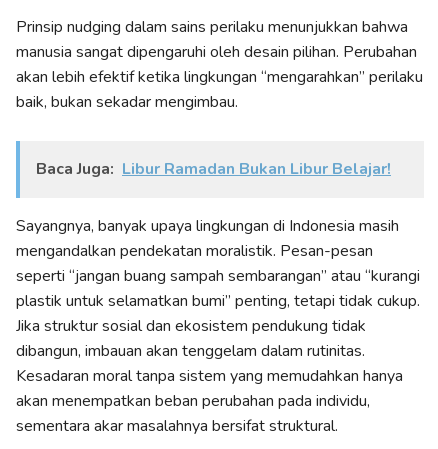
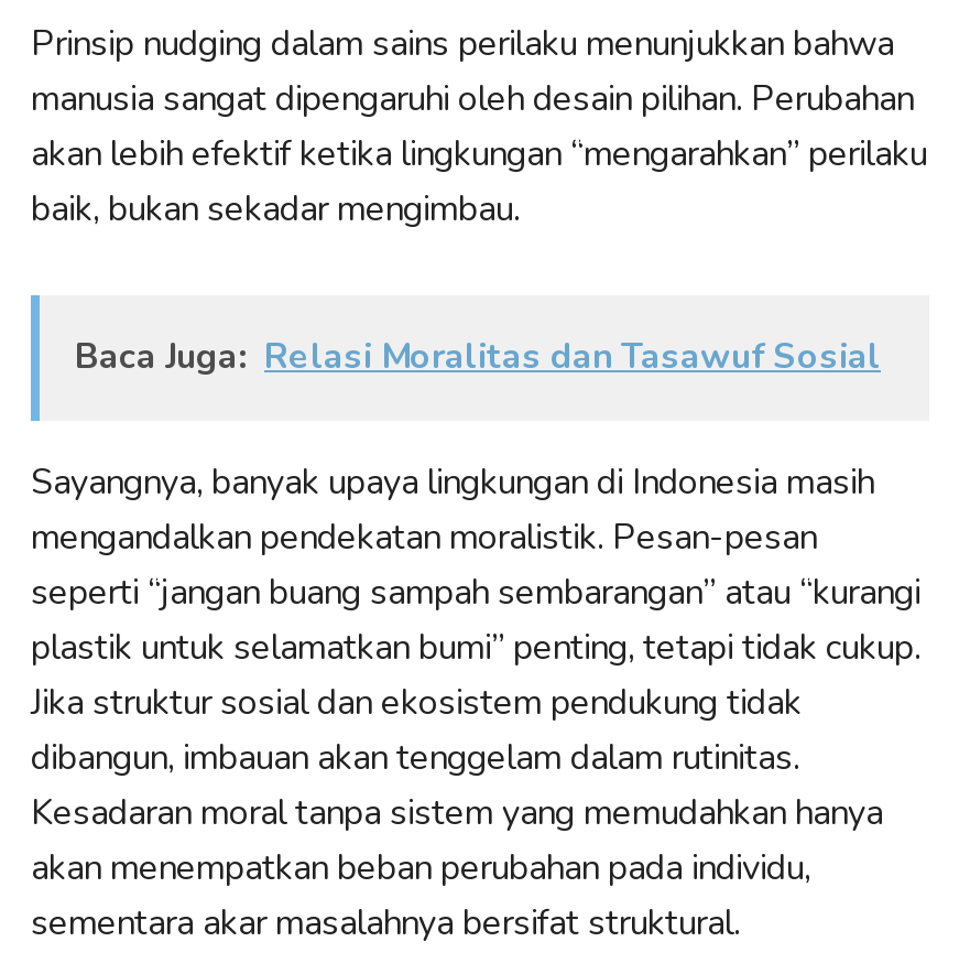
[36,157,391,179] Baca Juga: Libur Ramadan Bukan Libur Belajar! -> [75,332,881,380] Baca Juga: Relasi Moralitas dan Tasawuf Sosial

